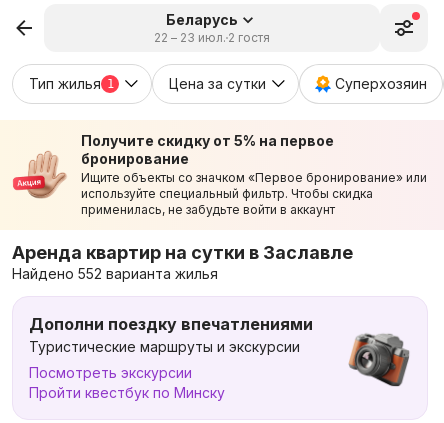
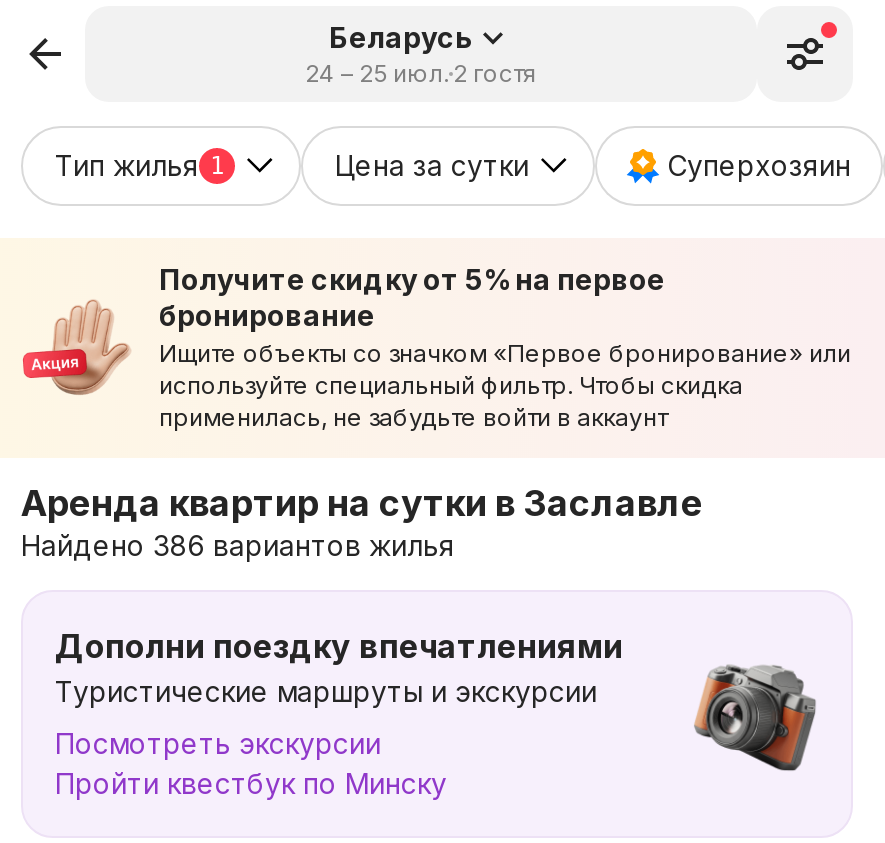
[154,30,270,45] 22 – 23 июл. 2 гостя -> [305,58,537,88] 24 – 25 июл. 2 гостя
[12,265,218,282] Найдено 552 варианта жилья -> [21,528,455,562] Найдено 386 вариантов жилья

